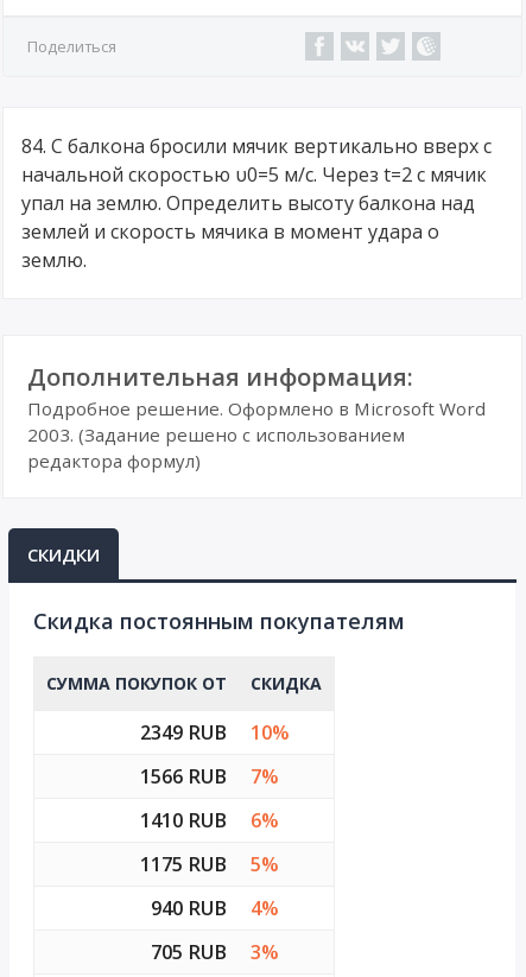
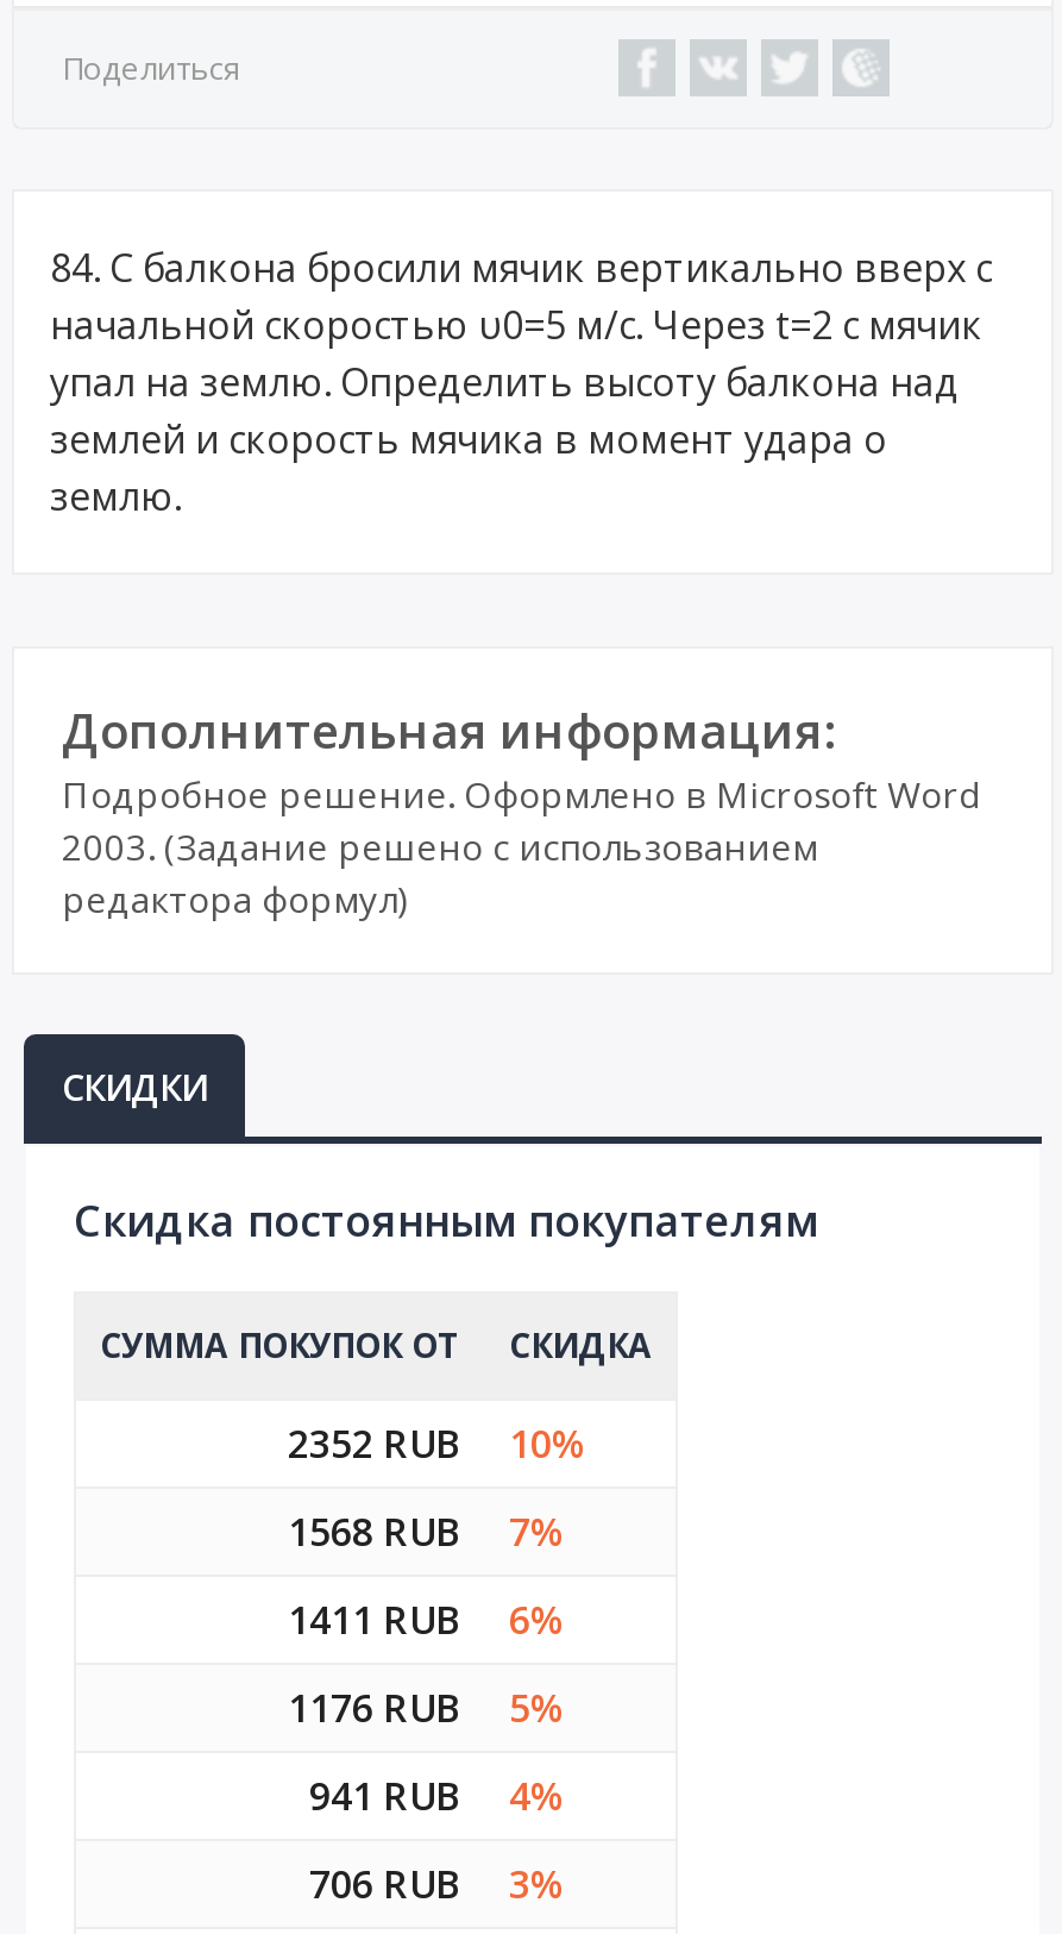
[140,719,290,746] 2349 RUB 10% -> [288,1417,587,1470] 2352 RUB 10%
[140,763,279,789] 1566 RUB 7% -> [288,1506,566,1558] 1568 RUB 7%
[140,807,279,833] 1410 RUB 6% -> [288,1594,566,1646] 1411 RUB 6%
[140,851,279,877] 1175 RUB 5% -> [288,1682,566,1734] 1176 RUB 5%
[151,895,279,921] 940 RUB 4% -> [309,1770,566,1822] 941 RUB 4%
[151,939,279,965] 705 RUB 3% -> [309,1858,566,1910] 706 RUB 3%

